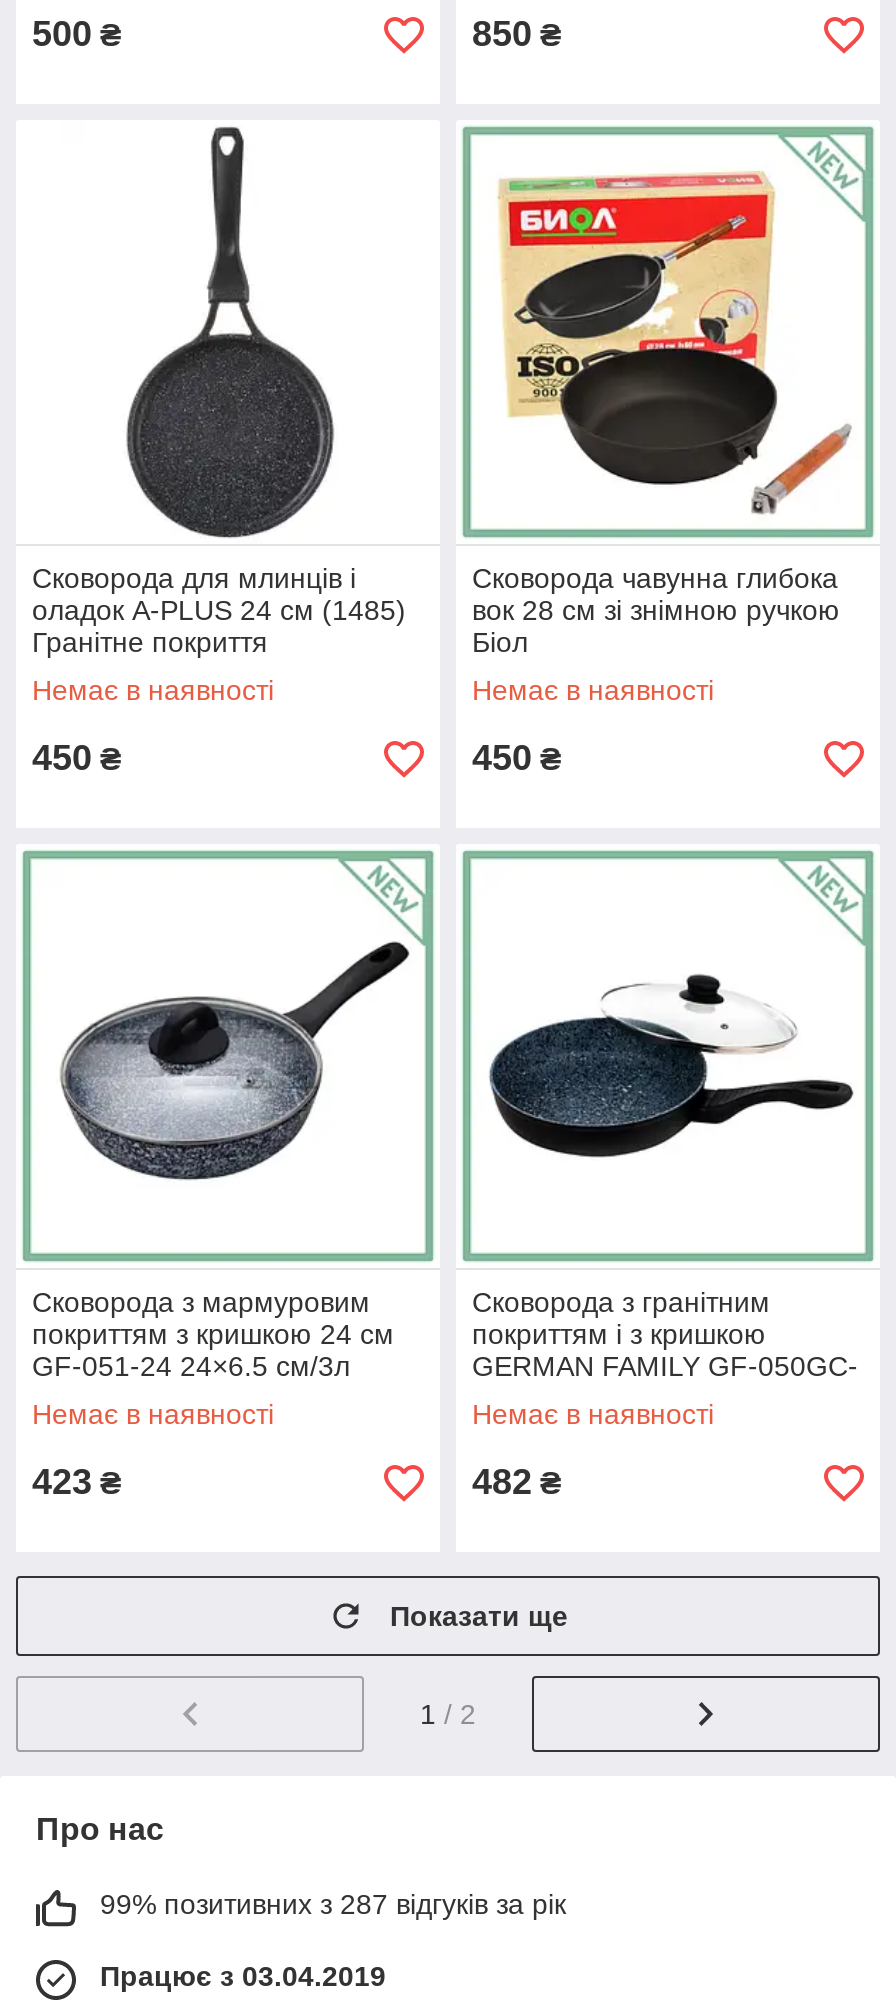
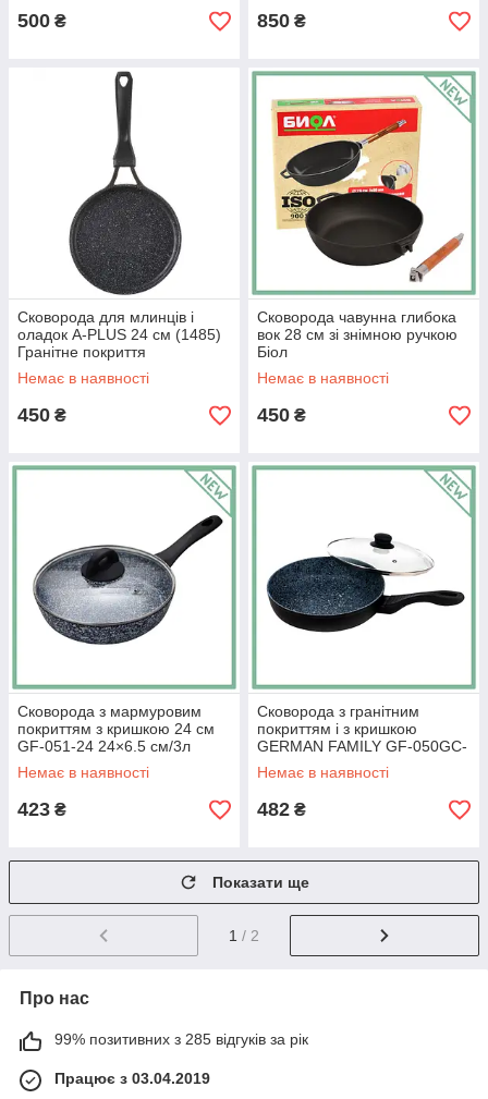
[100,1888,566,1920] 99% позитивних з 287 відгуків за рік -> [54,1030,308,1048] 99% позитивних з 285 відгуків за рік

